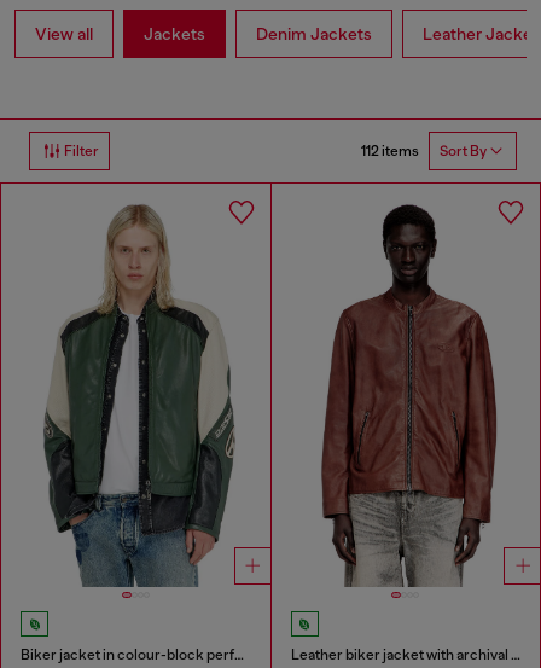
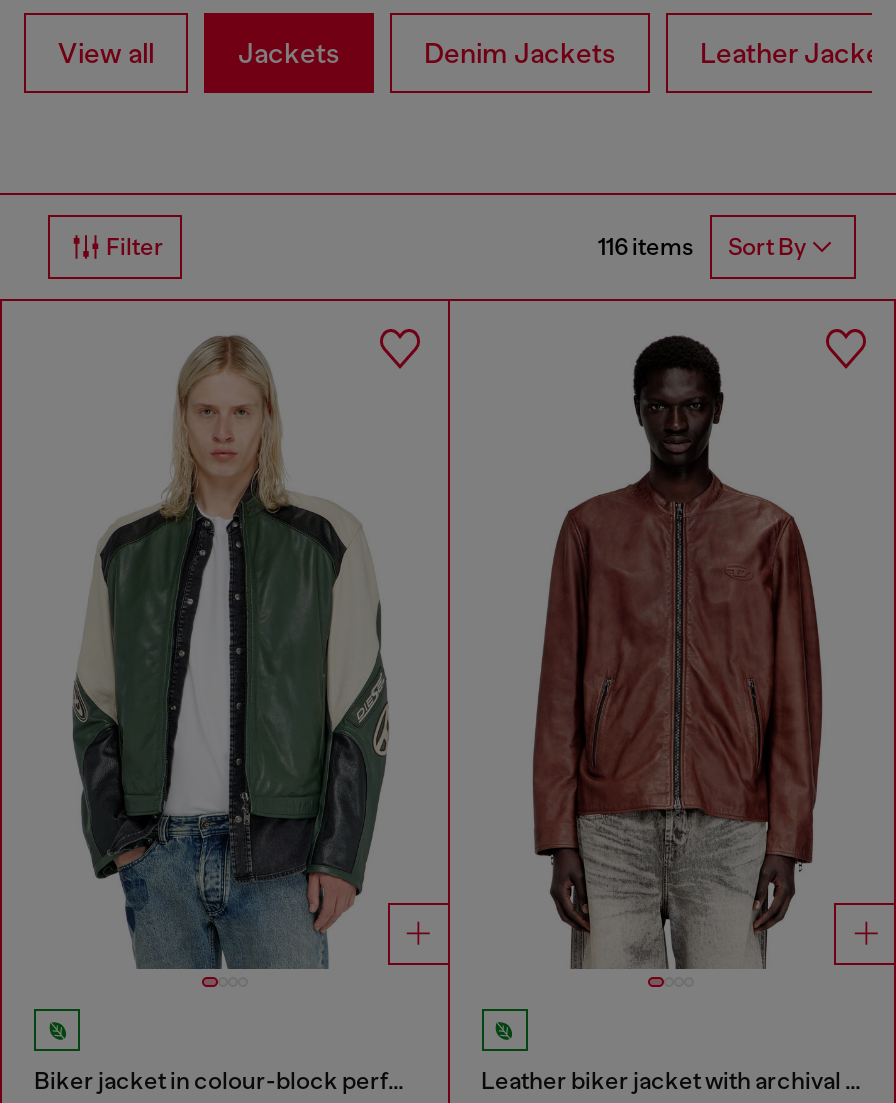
[361,142,487,160] 112 items Sort By -> [598,233,806,262] 116 items Sort By

